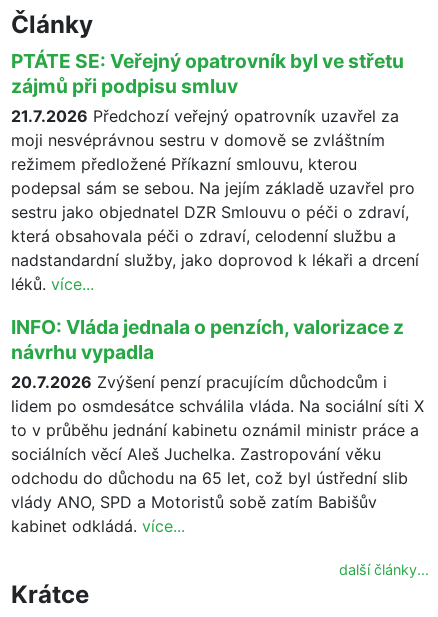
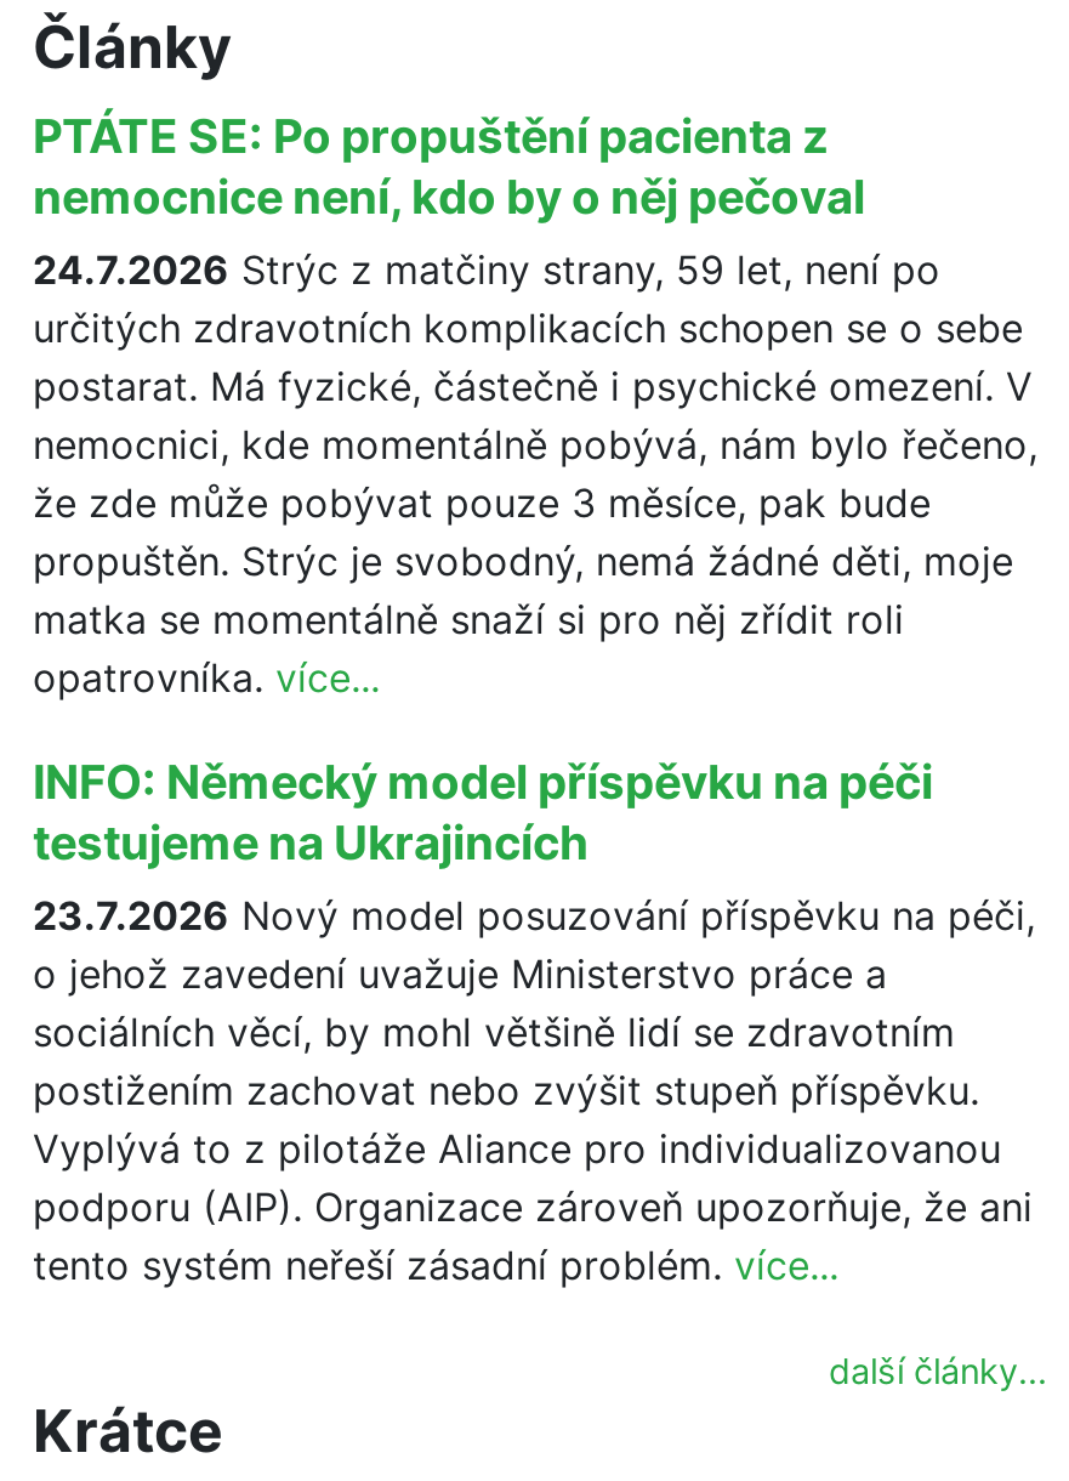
[11,49,419,294] PTÁTE SE: Veřejný opatrovník byl ve střetu | zájmů při podpisu smluv | 21.7.2026 Předchozí veřejný opatrovník uzavřel za | moji nesvéprávnou sestru v domově se zvláštním | režimem předložené Příkazní smlouvu, kterou | podepsal sám se sebou. Na jejím základě uzavřel pro | sestru jako objednatel DZR Smlouvu o péči o zdraví, | která obsahovala péči o zdraví, celodenní službu a | nadstandardní služby, jako doprovod k lékaři a drcení | léků. více... -> [33,107,1037,702] PTÁTE SE: Po propuštění pacienta z | nemocnice není, kdo by o něj pečoval | 24.7.2026 Strýc z matčiny strany, 59 let, není po | určitých zdravotních komplikacích schopen se o sebe | postarat. Má fyzické, částečně i psychické omezení. V | nemocnici, kde momentálně pobývá, nám bylo řečeno, | že zde může pobývat pouze 3 měsíce, pak bude | propuštěn. Strýc je svobodný, nemá žádné děti, moje | matka se momentálně snaží si pro něj zřídit roli | opatrovníka. více...
[11,315,424,536] INFO: Vláda jednala o penzích, valorizace z | návrhu vypadla | 20.7.2026 Zvýšení penzí pracujícím důchodcům i | lidem po osmdesátce schválila vláda. Na sociální síti X | to v průběhu jednání kabinetu oznámil ministr práce a | sociálních věcí Aleš Juchelka. Zastropování věku | odchodu do důchodu na 65 let, což byl ústřední slib | vlády ANO, SPD a Motoristů sobě zatím Babišův | kabinet odkládá. více... -> [33,753,1035,1289] INFO: Německý model příspěvku na péči | testujeme na Ukrajincích | 23.7.2026 Nový model posuzování příspěvku na péči, | o jehož zavedení uvažuje Ministerstvo práce a | sociálních věcí, by mohl většině lidí se zdravotním | postižením zachovat nebo zvýšit stupeň příspěvku. | Vyplývá to z pilotáže Aliance pro individualizovanou | podporu (AIP). Organizace zároveň upozorňuje, že ani | tento systém neřeší zásadní problém. více...

